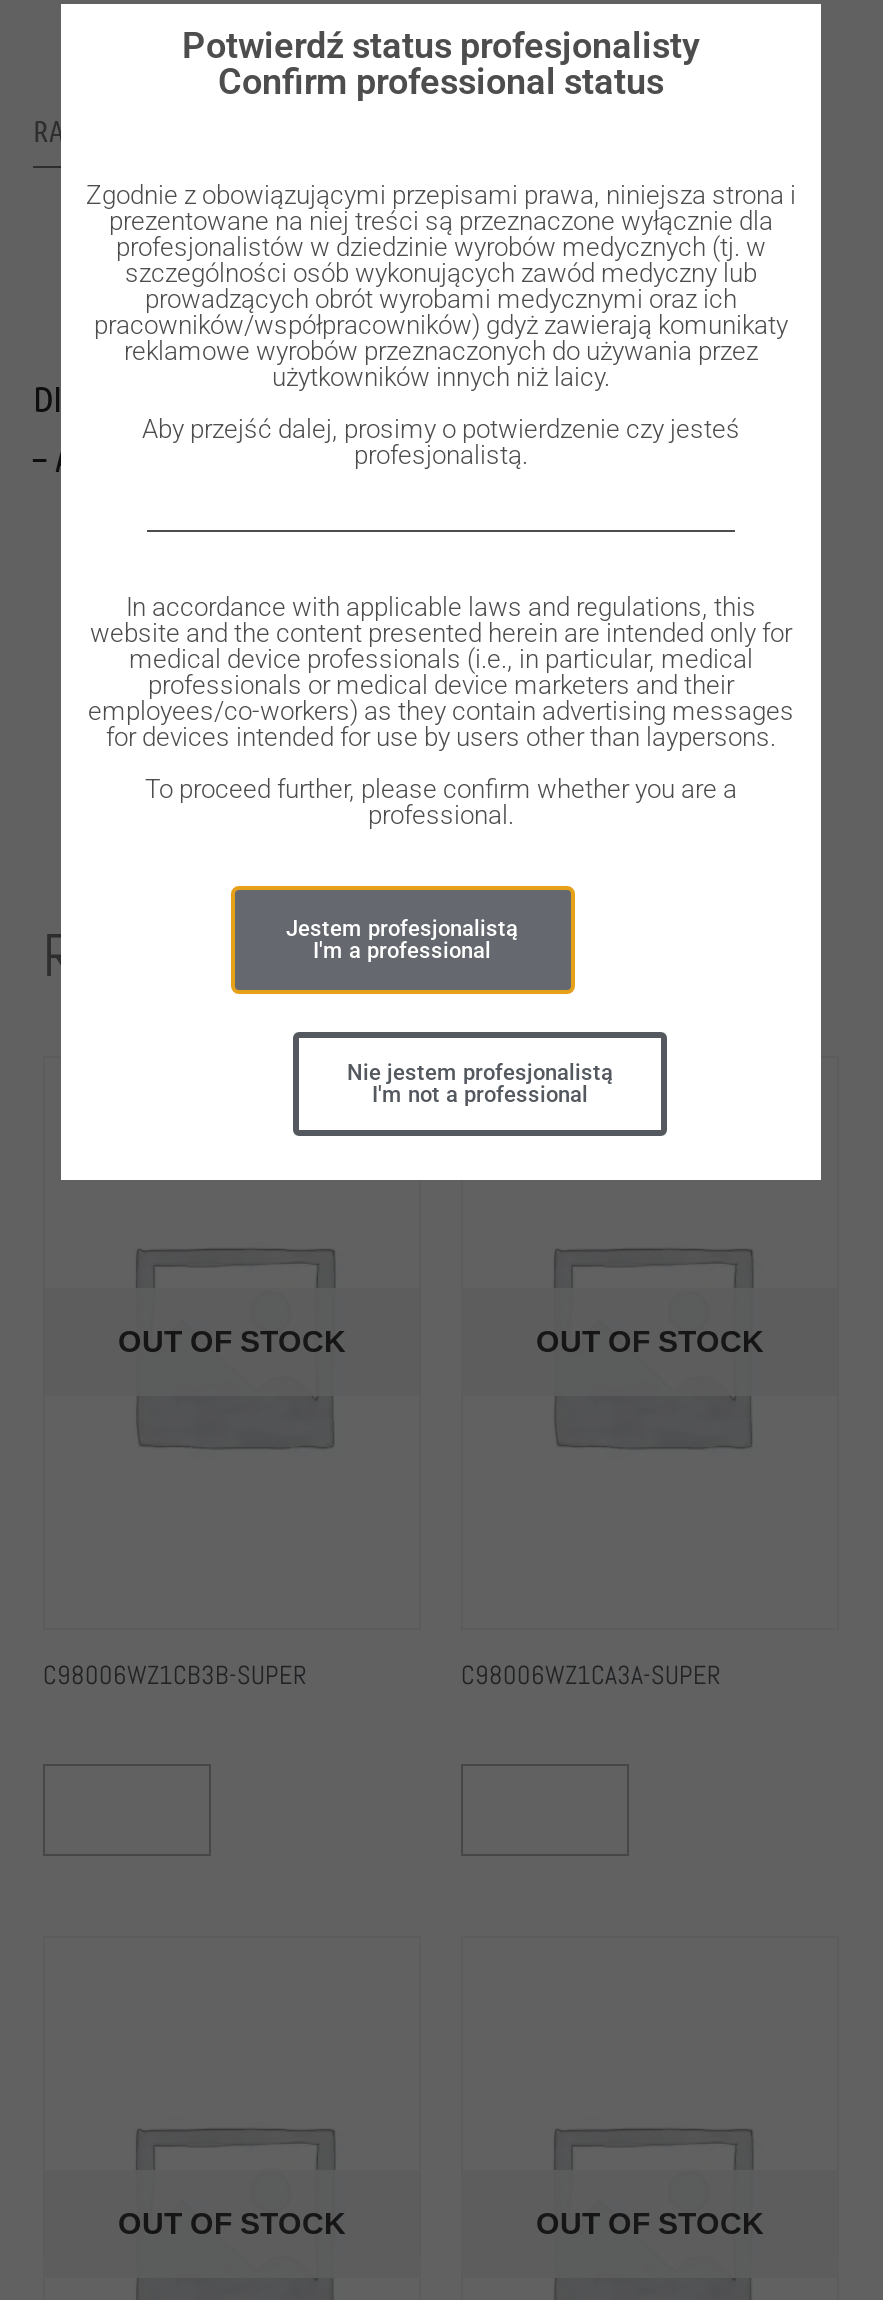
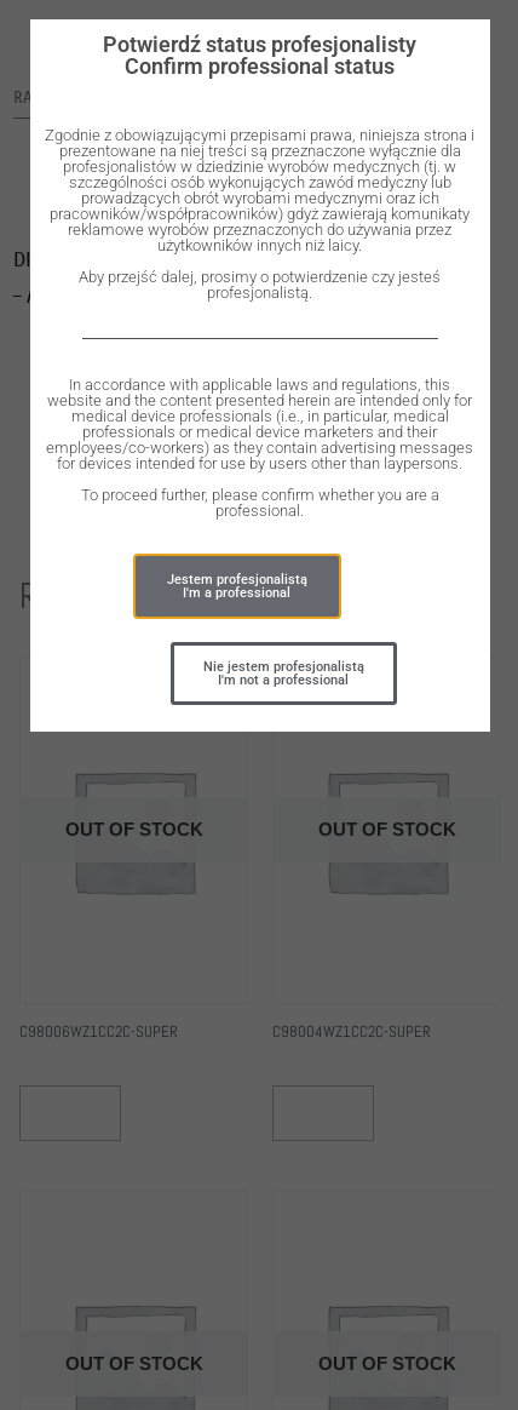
[43,1658,307,1692] C98006WZ1CB3B-SUPER -> [19,1021,178,1042] C98006WZ1CC2C-SUPER
[461,1658,721,1692] C98006WZ1CA3A-SUPER -> [272,1021,431,1042] C98004WZ1CC2C-SUPER

